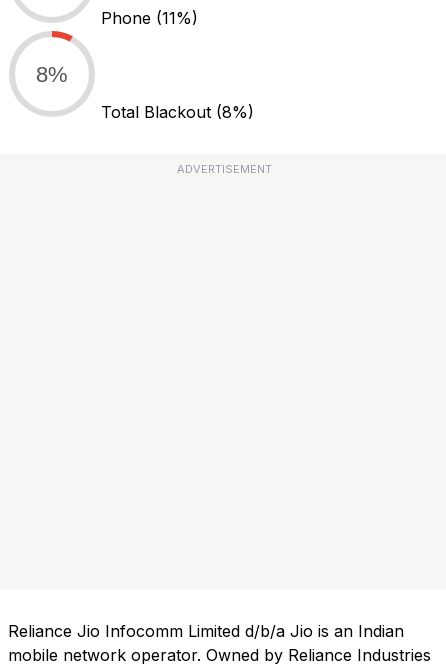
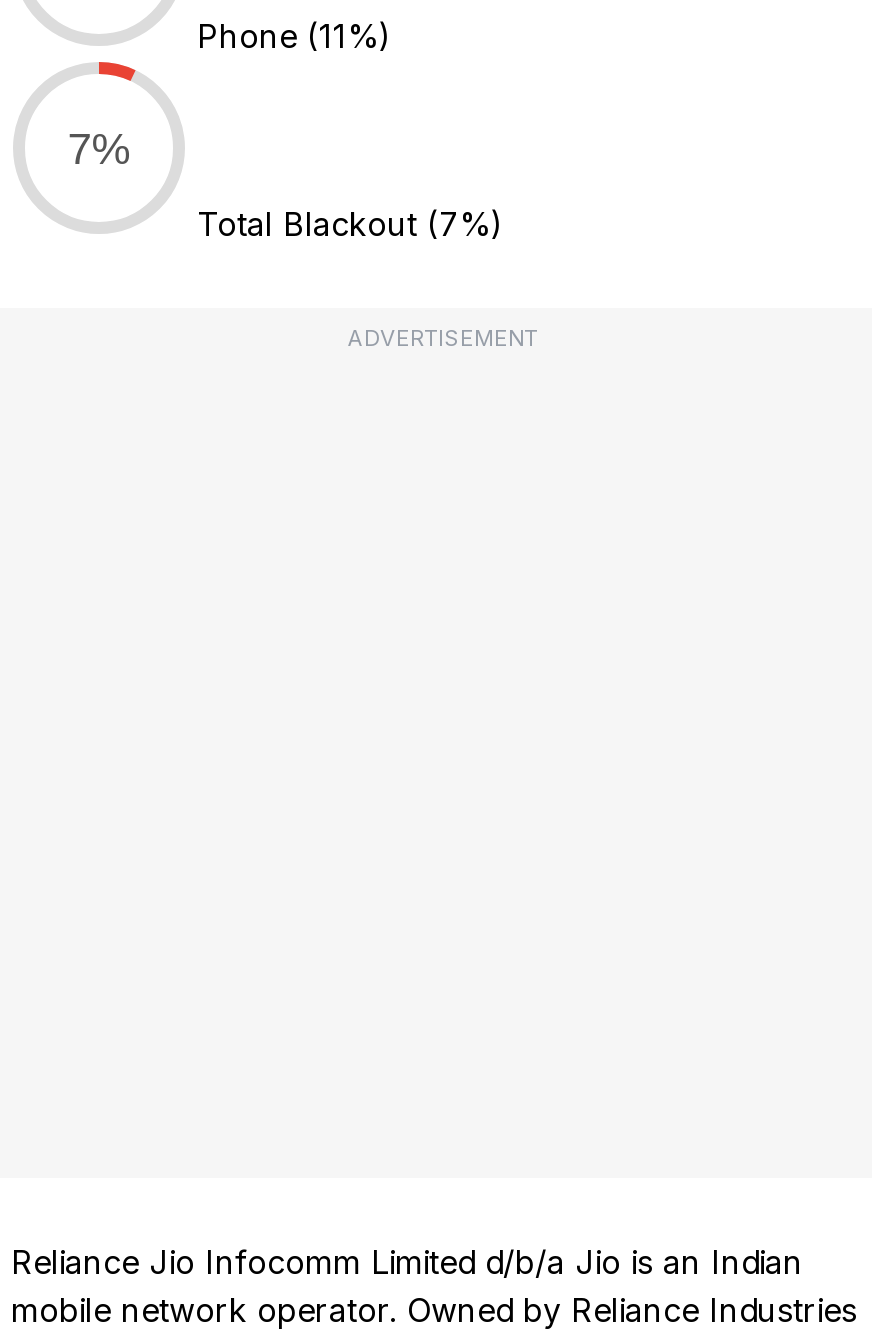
[36,62,68,87] 8% -> [67,124,131,173] 7%
[101,102,254,122] Total Blackout (8%) -> [197,205,503,245] Total Blackout (7%)

